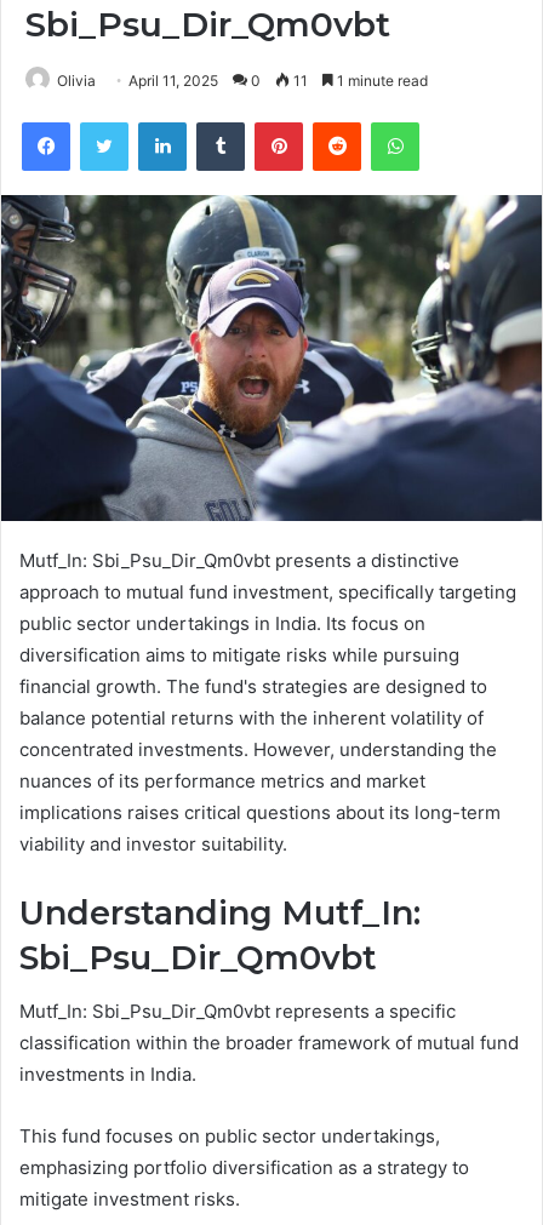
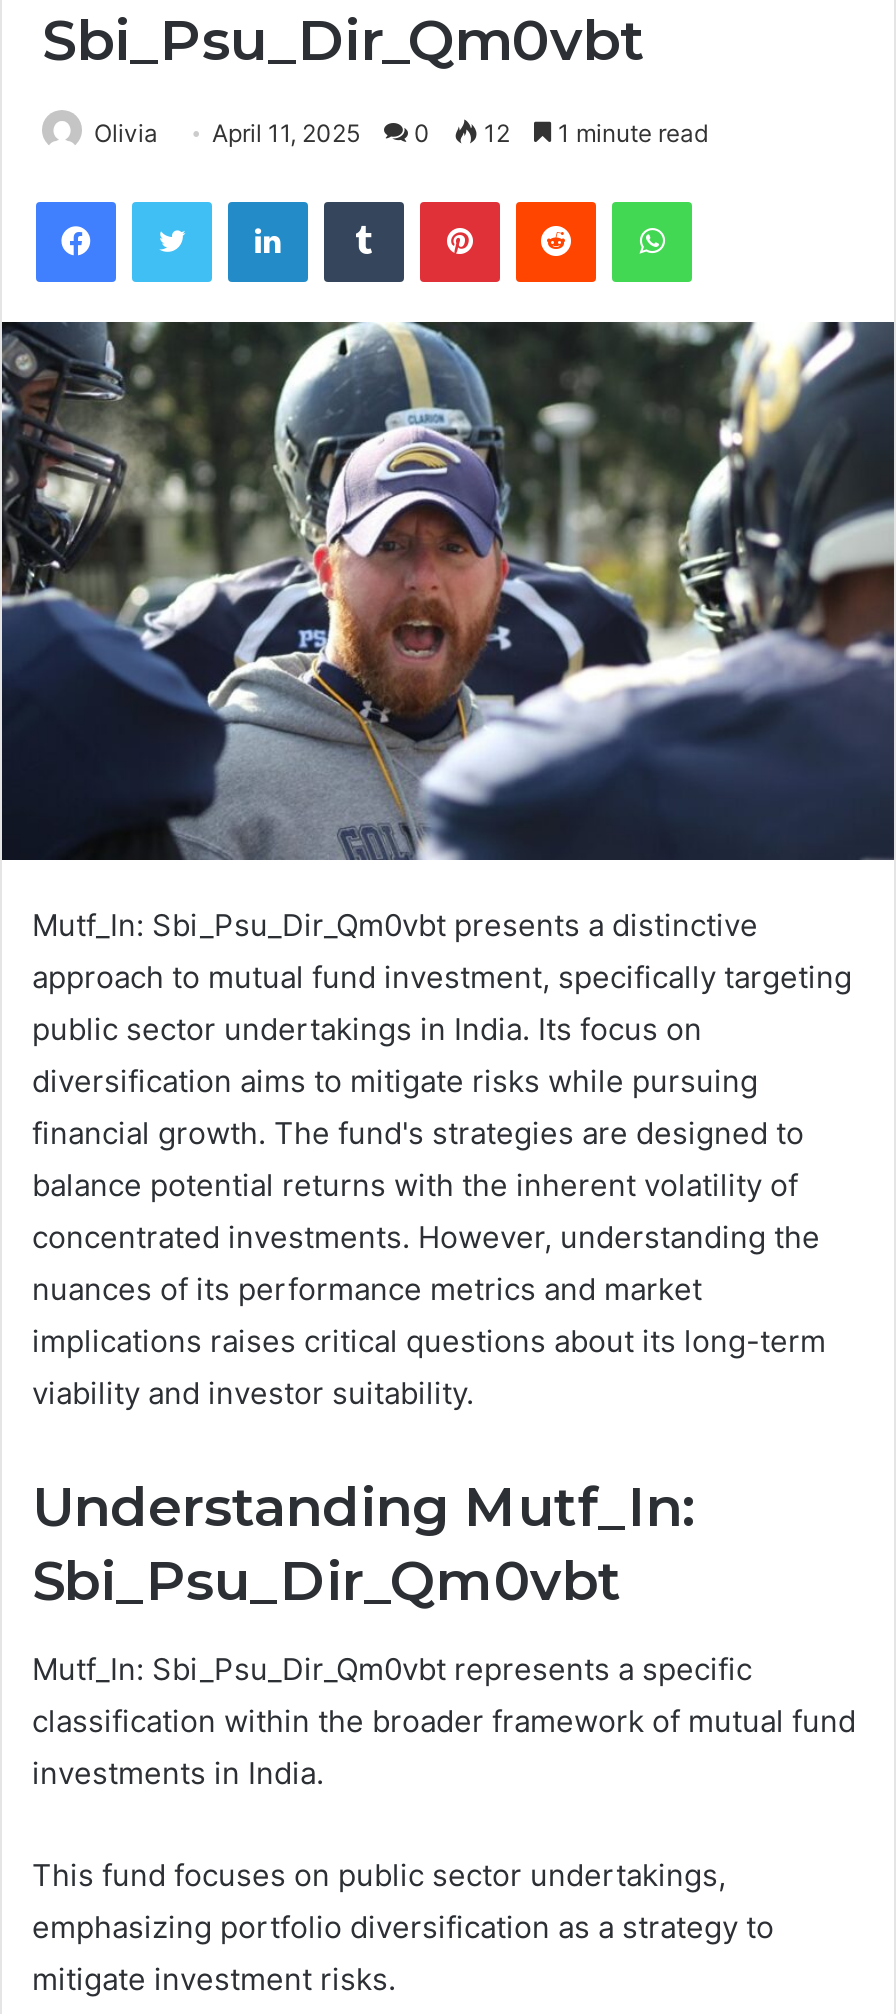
[57,71,428,90] Olivia April 11, 2025 0 11 1 minute read -> [94,118,708,148] Olivia April 11, 2025 0 12 1 minute read

